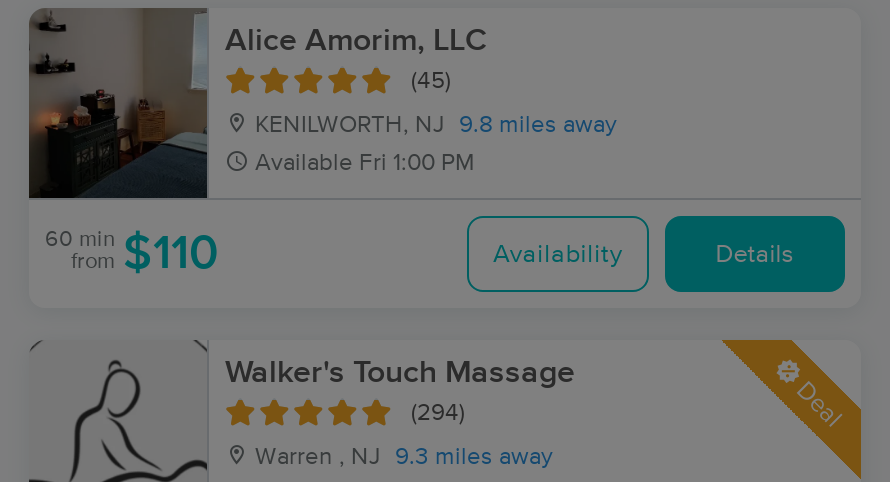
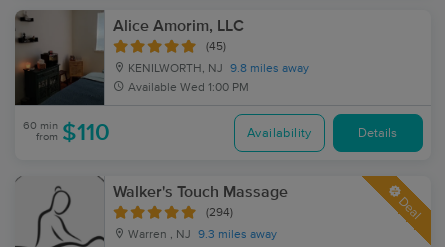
[255,152,475,176] Available Fri 1:00 PM -> [128,82,249,94] Available Wed 1:00 PM

